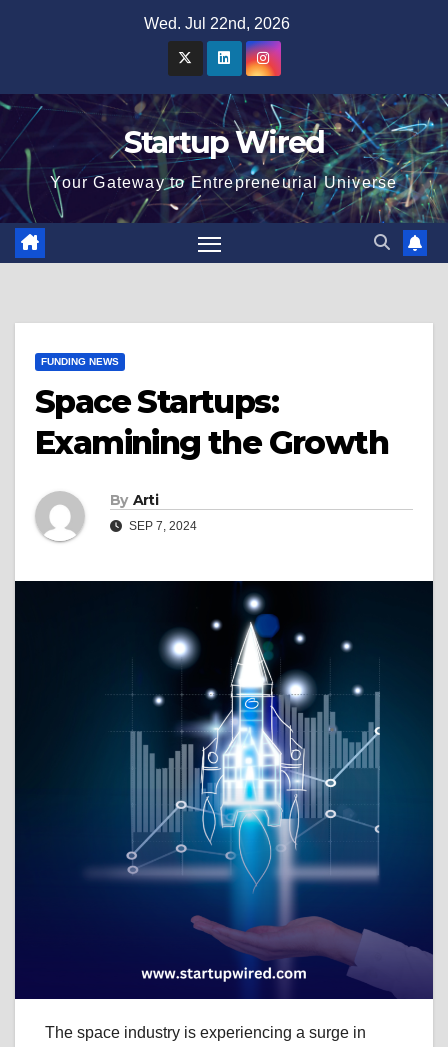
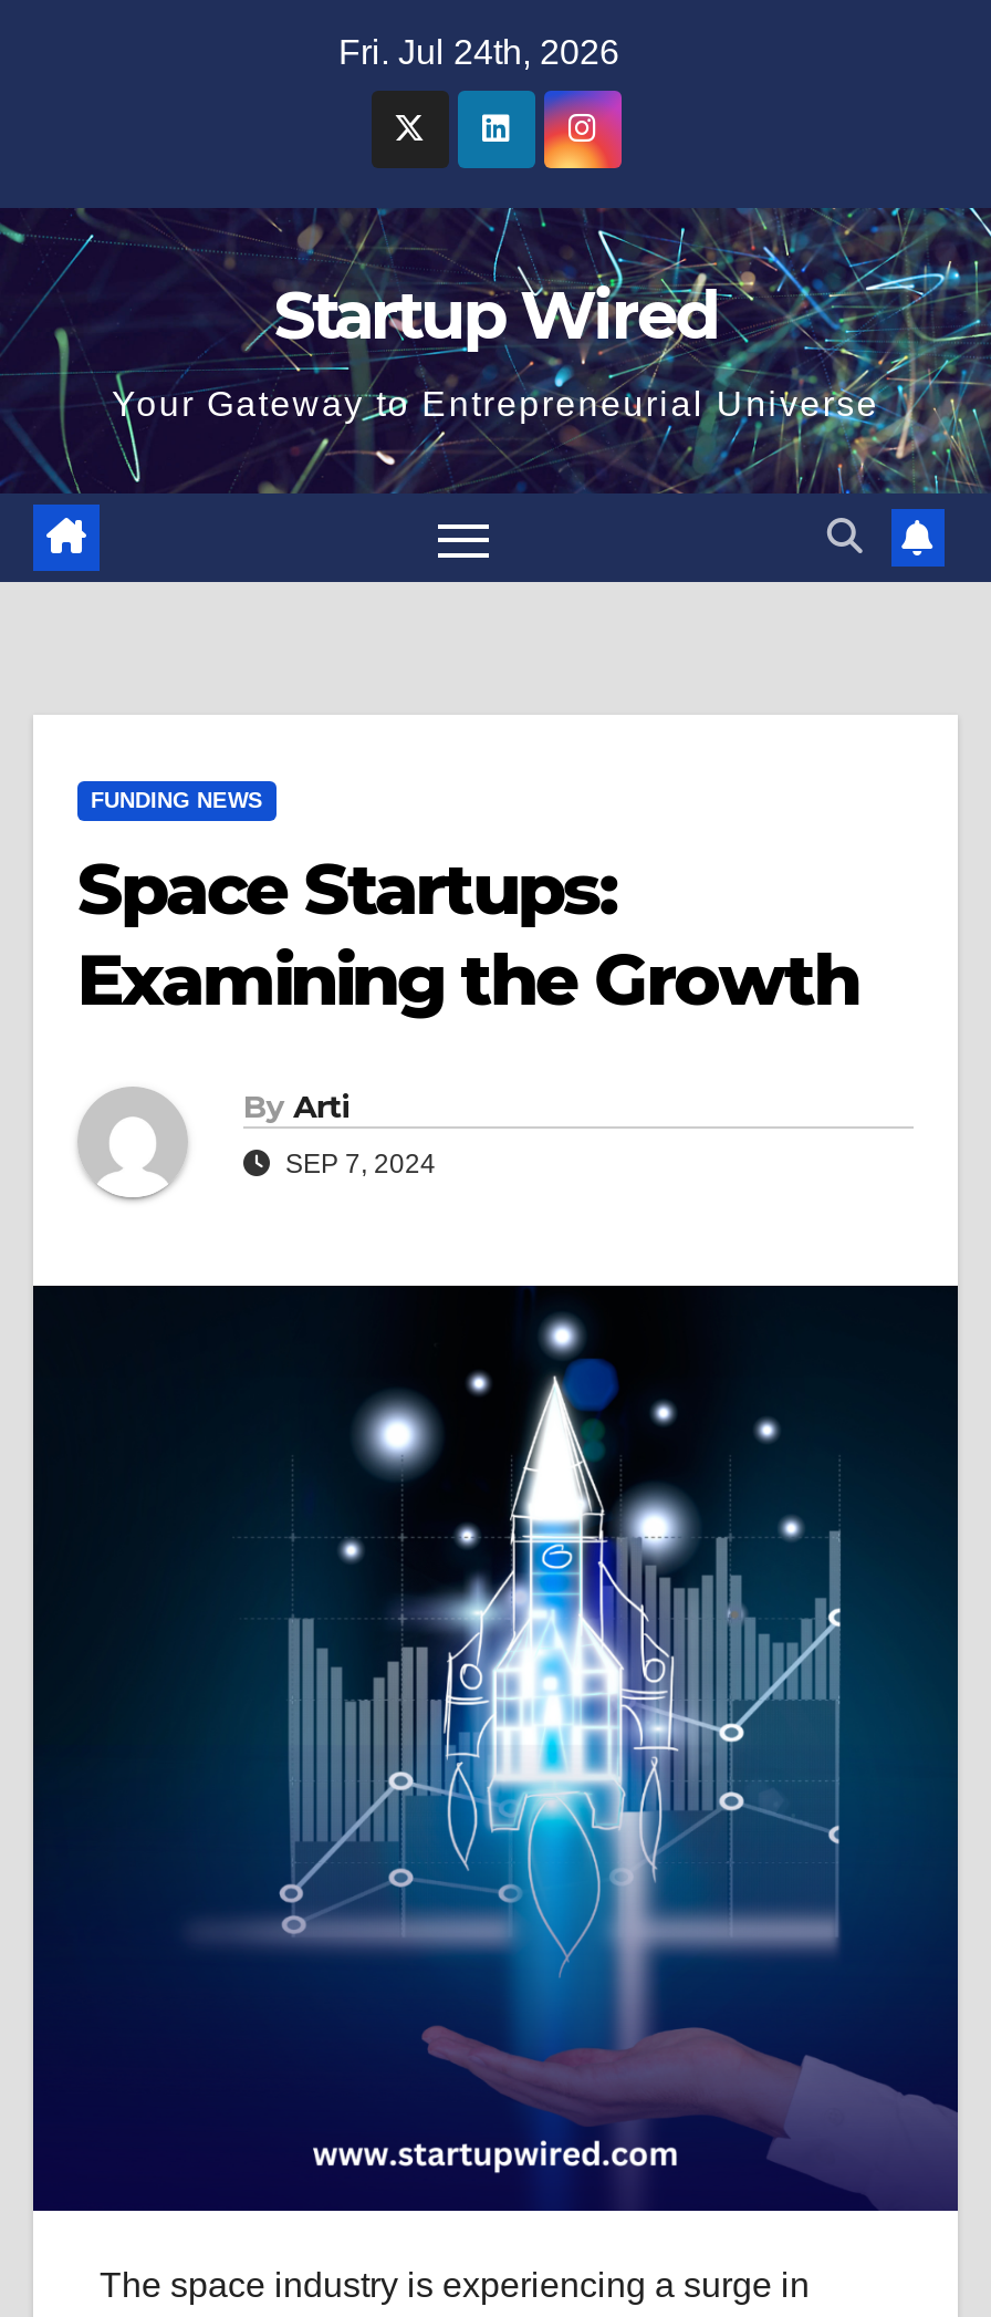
[143,15,289,32] Wed. Jul 22nd, 2026 -> [338,33,619,71] Fri. Jul 24th, 2026

